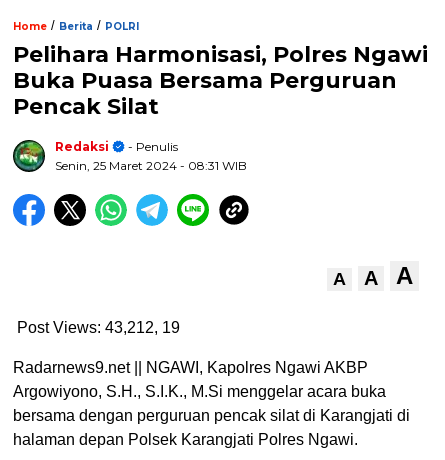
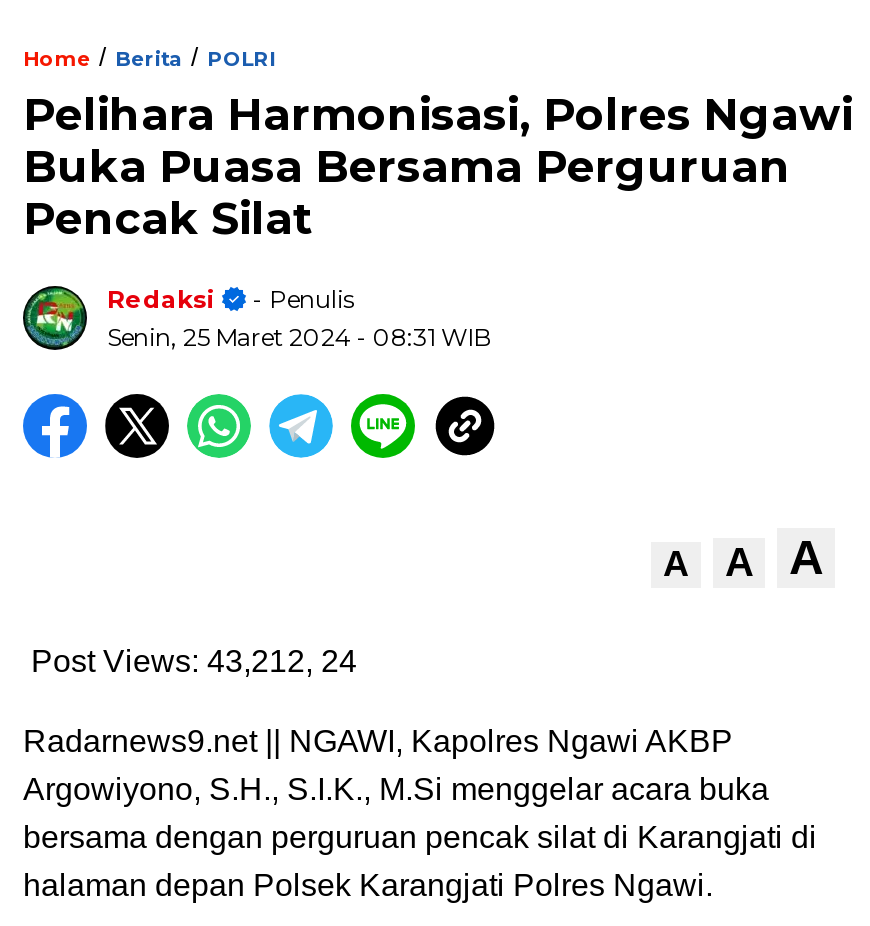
[17,319,180,336] Post Views: 43,212, 19 -> [31,645,357,679] Post Views: 43,212, 24

